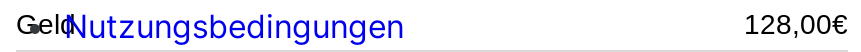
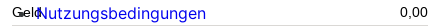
[744,9,848,41] 128,00€ -> [400,4,428,20] 0,00

